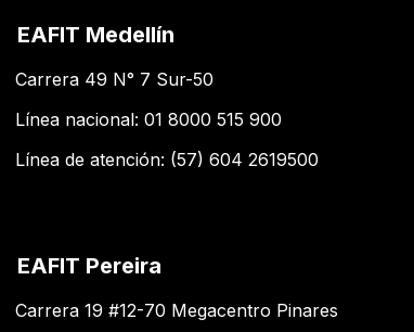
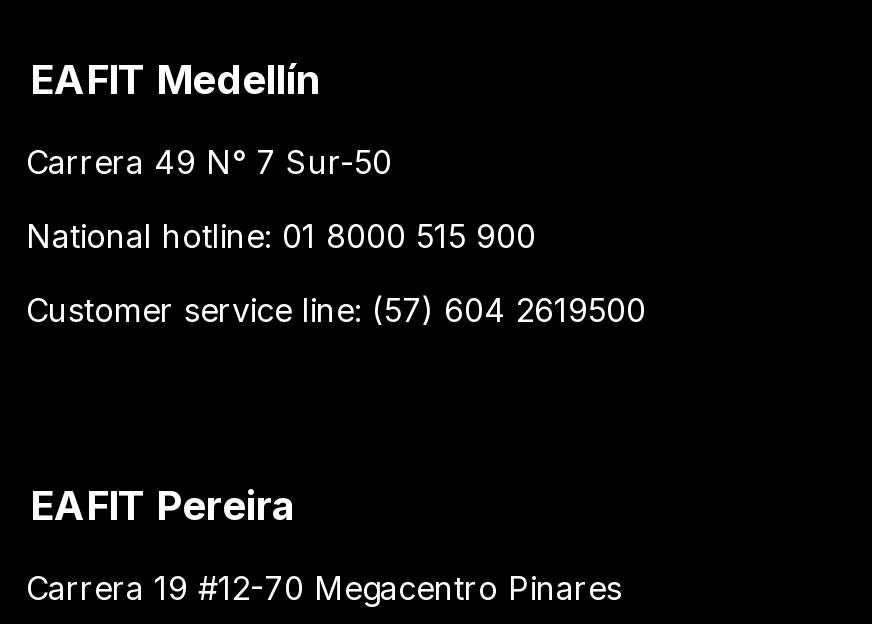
[15,108,282,130] Línea nacional: 01 8000 515 900 -> [26,216,536,256] National hotline: 01 8000 515 900
[15,149,319,170] Línea de atención: (57) 604 2619500 -> [26,290,646,330] Customer service line: (57) 604 2619500

